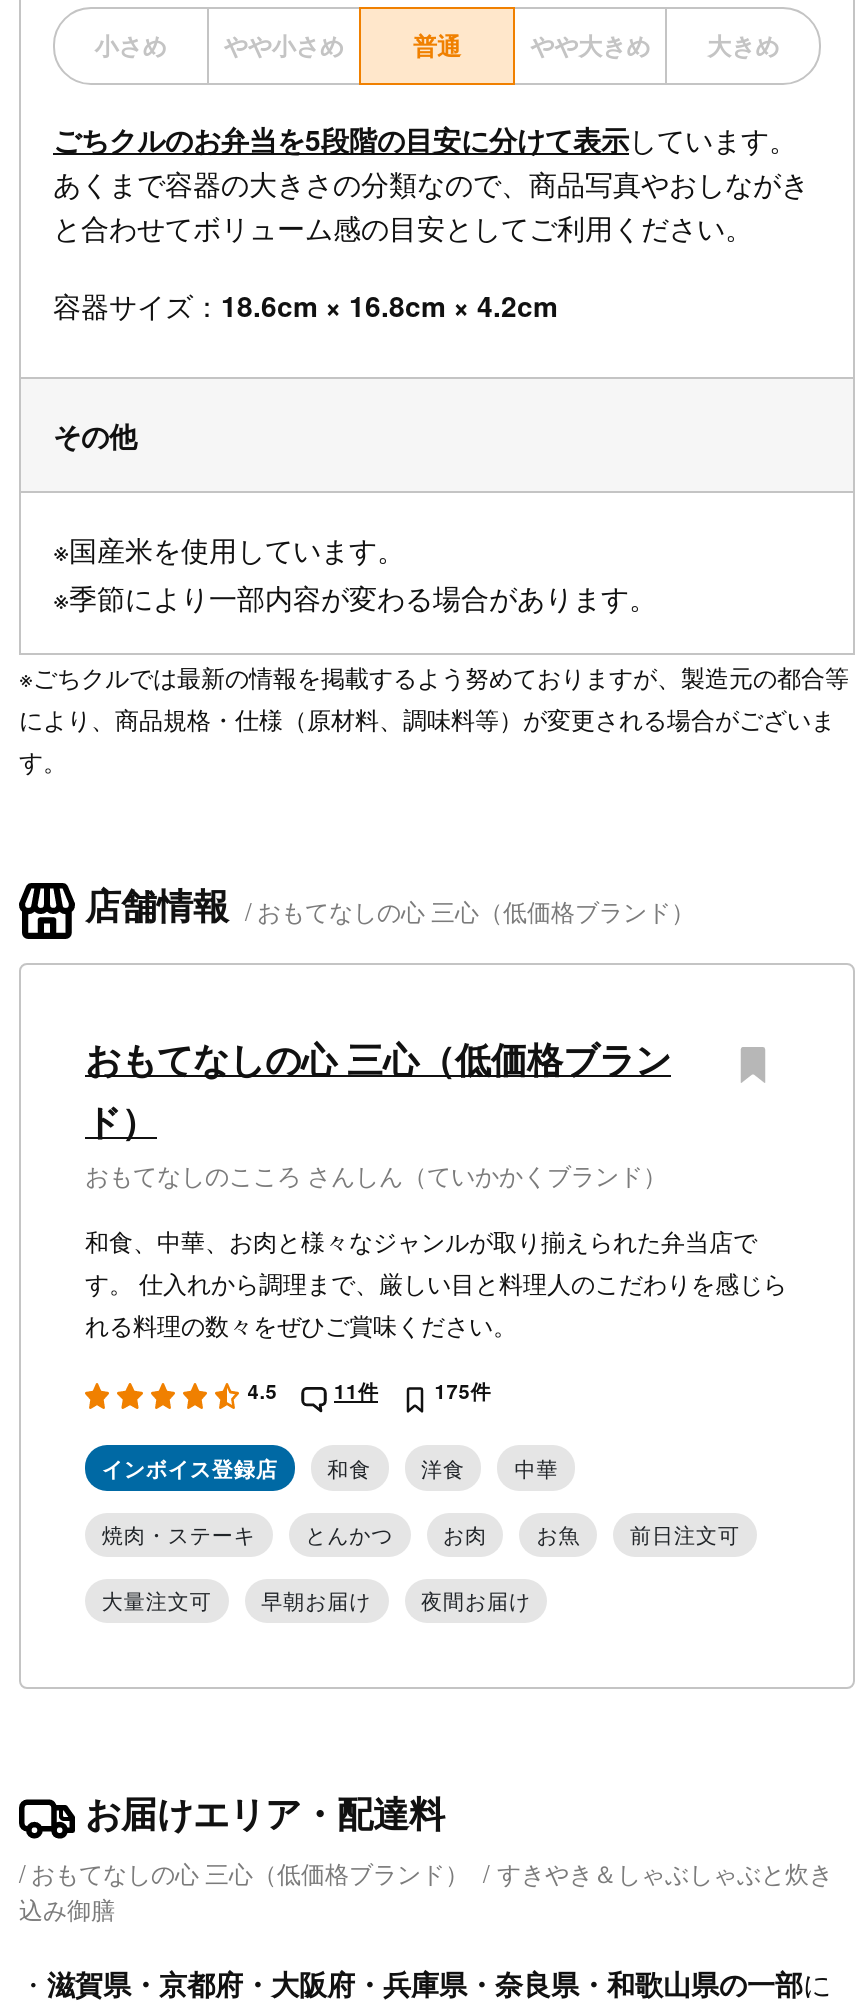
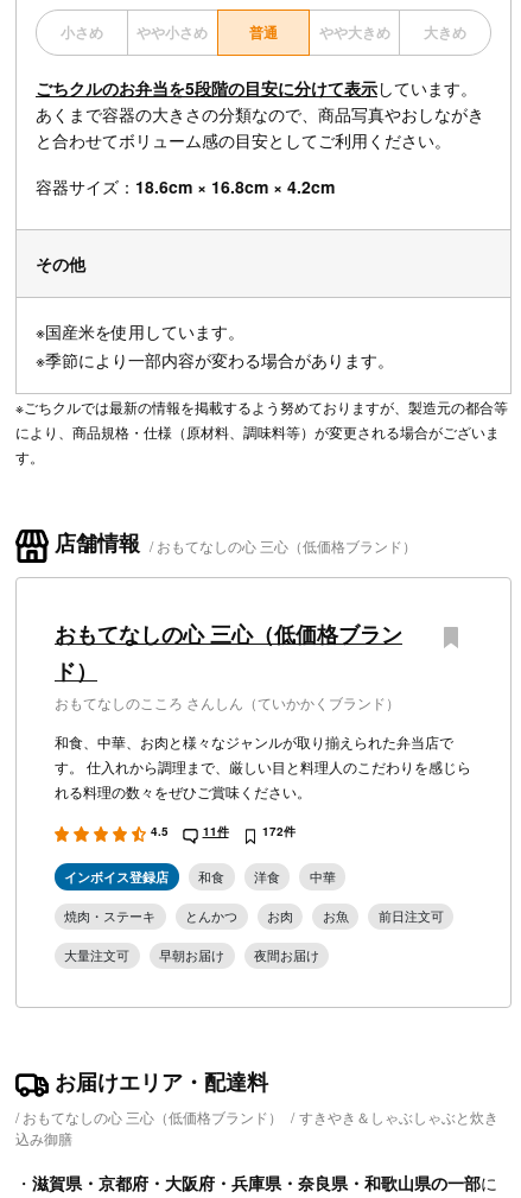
[435,1377,491,1405] 175件 -> [262,823,295,839] 172件

